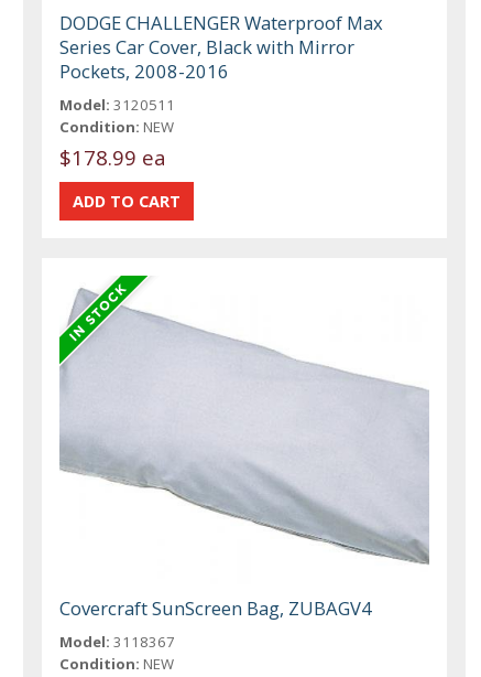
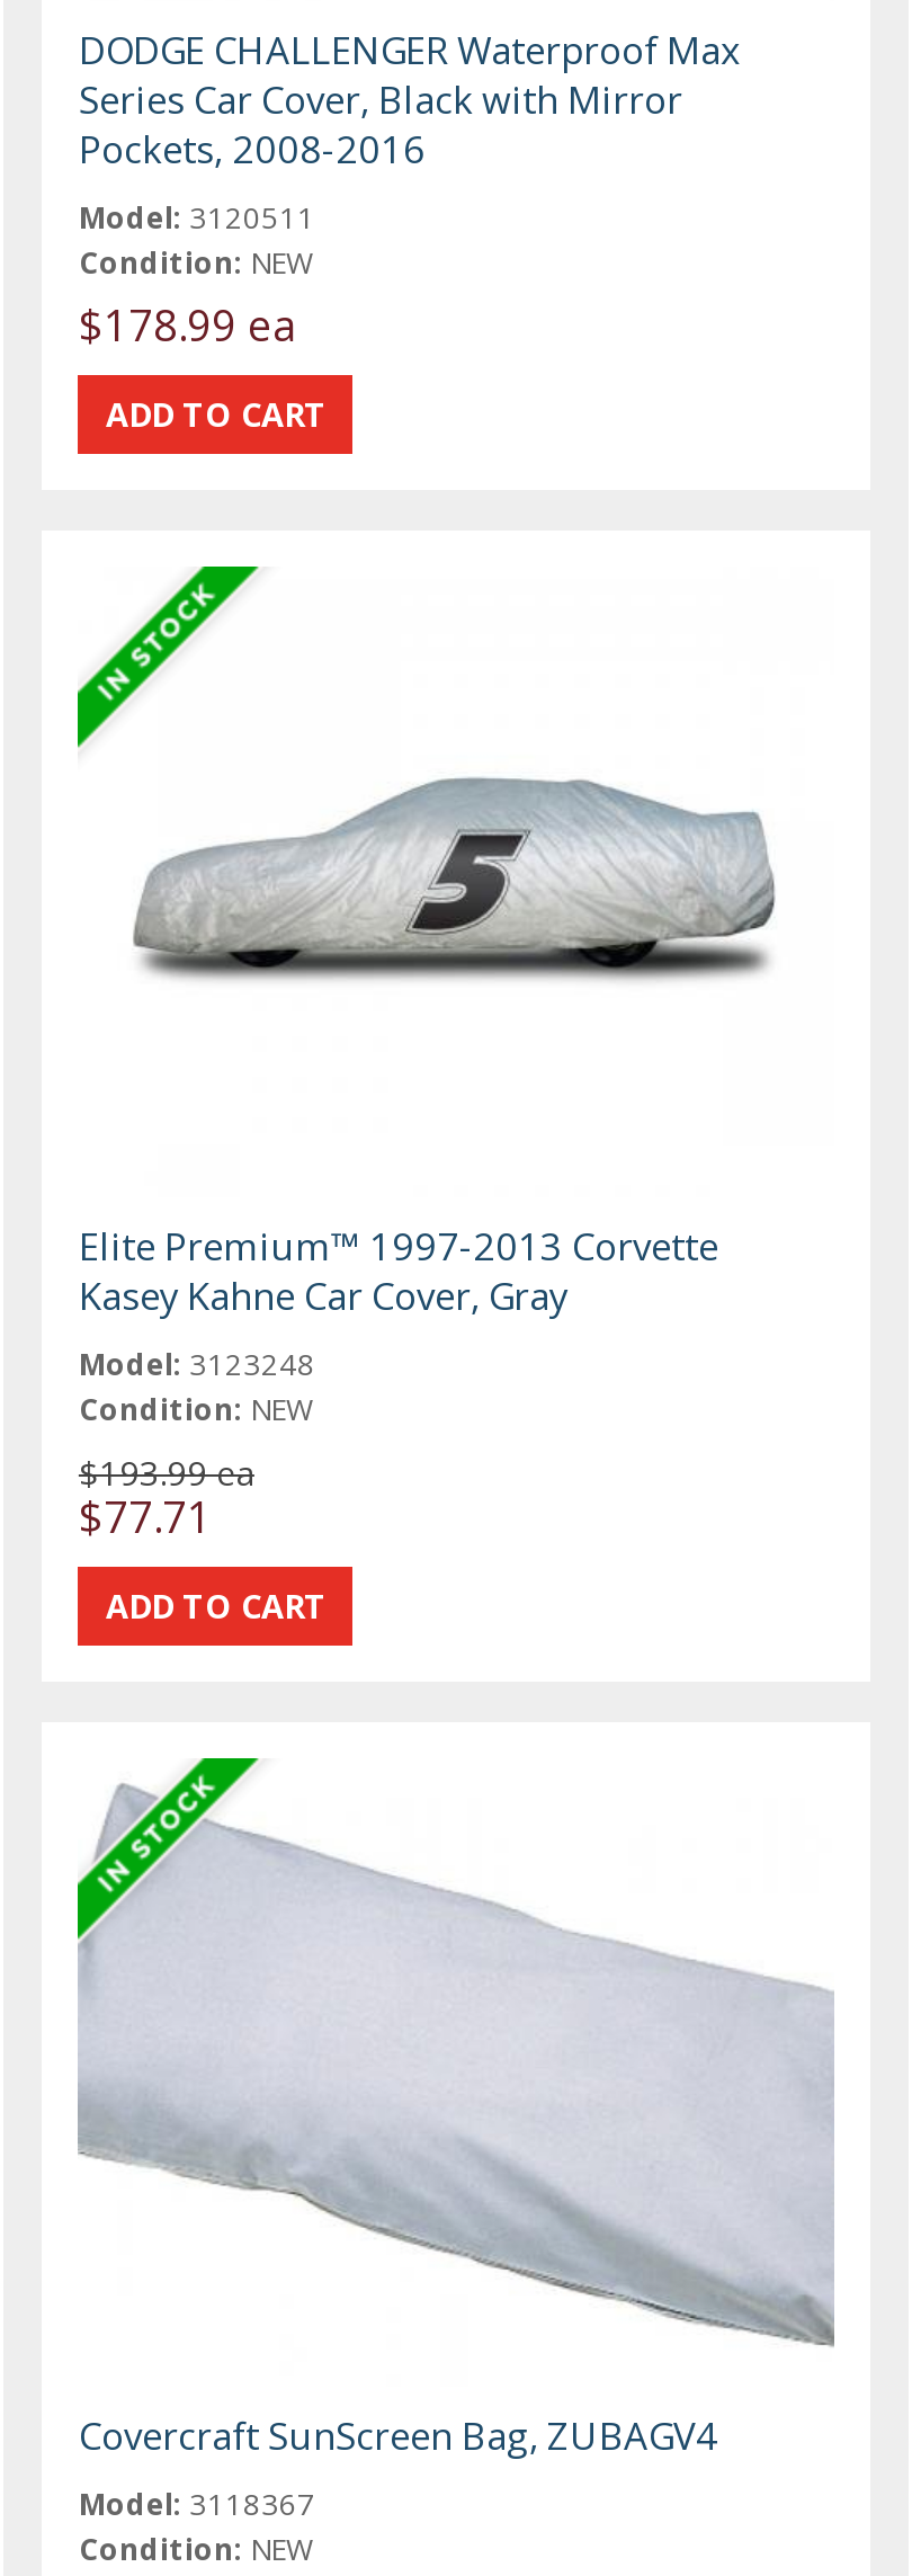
none -> [79,1219,718,1544] Elite Premium™ 1997-2013 Corvette | Kasey Kahne Car Cover, Gray | Model: 3123248 | Condition: NEW | $193.99 ea | $77.71
none -> [132,778,774,981] [image]

